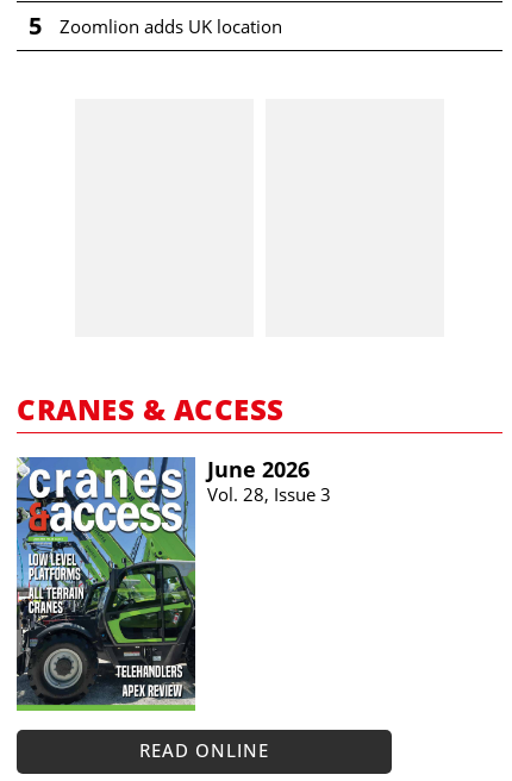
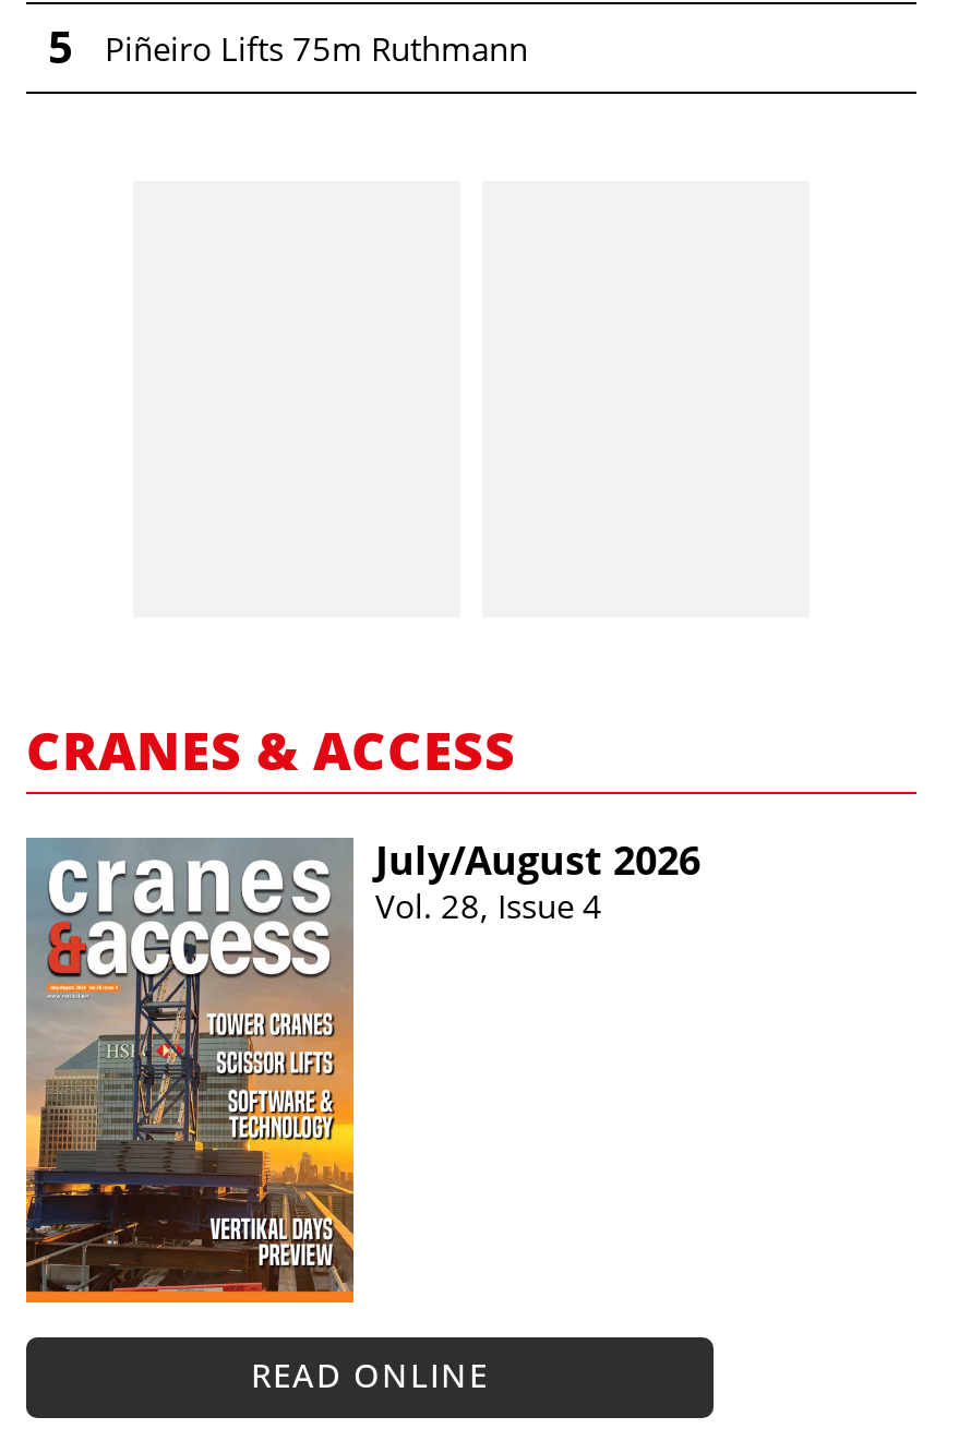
[60,15,282,38] Zoomlion adds UK location -> [105,27,528,70] Piñeiro Lifts 75m Ruthmann
[15,455,331,712] [image] | June 2026 | Vol. 28, Issue 3 -> [24,834,700,1305] [image] | July/August 2026 | Vol. 28, Issue 4

